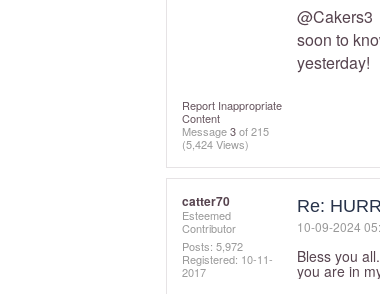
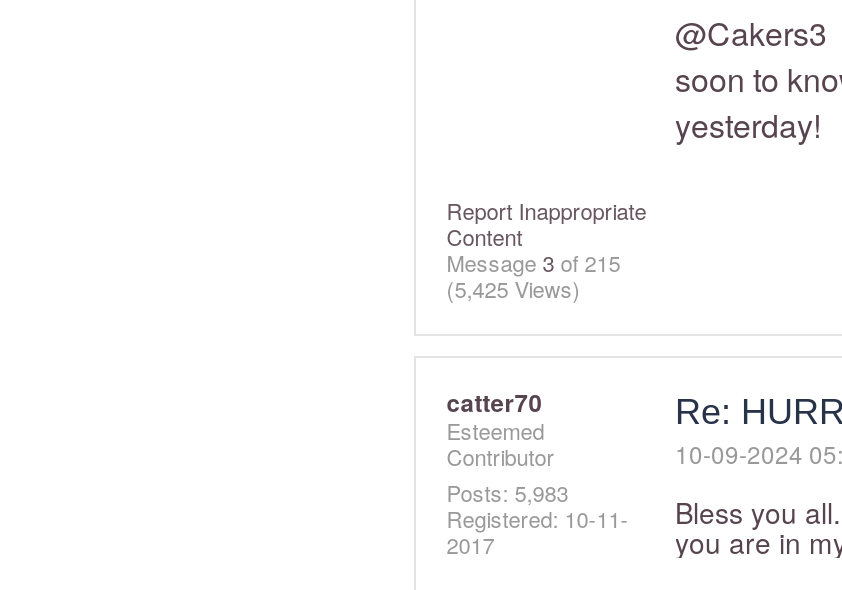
[182,136,249,152] (5,424 Views) -> [446,272,580,304] (5,425 Views)
[182,238,243,254] Posts: 5,972 -> [446,476,568,508] Posts: 5,983

